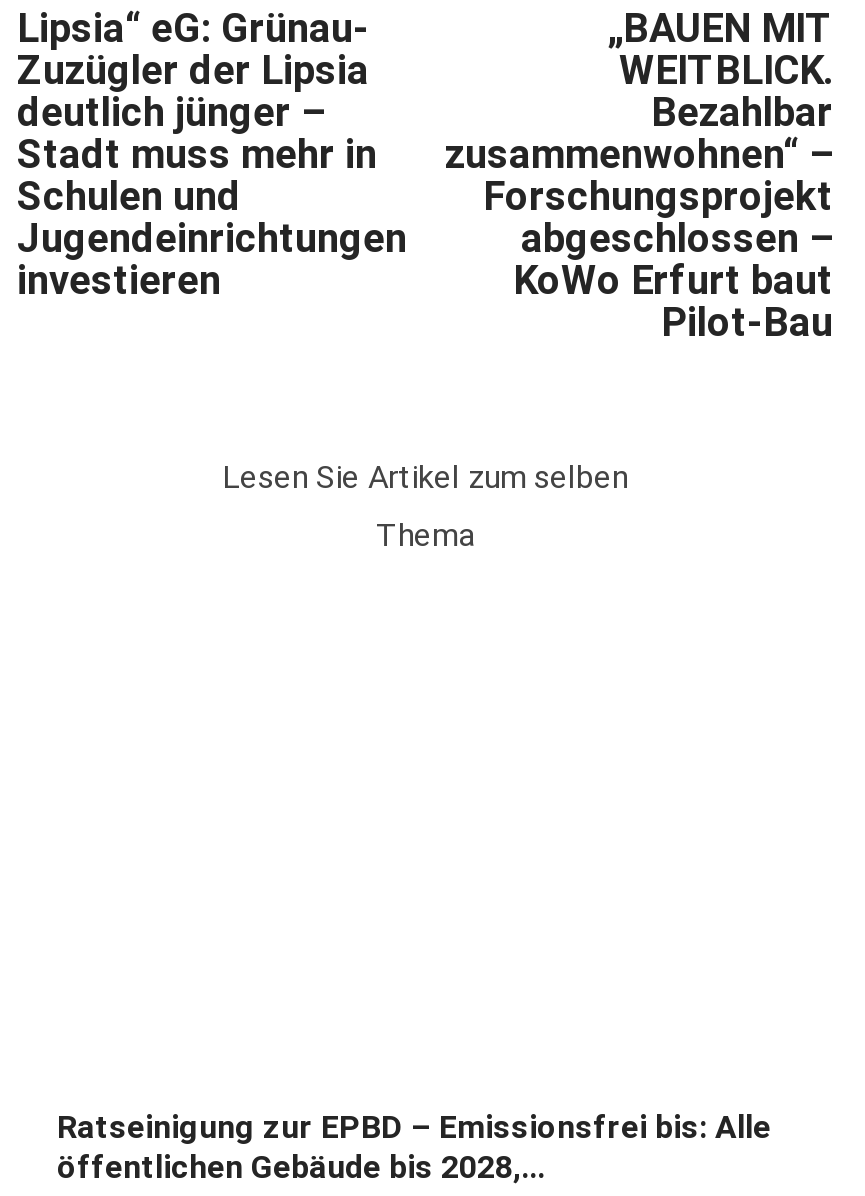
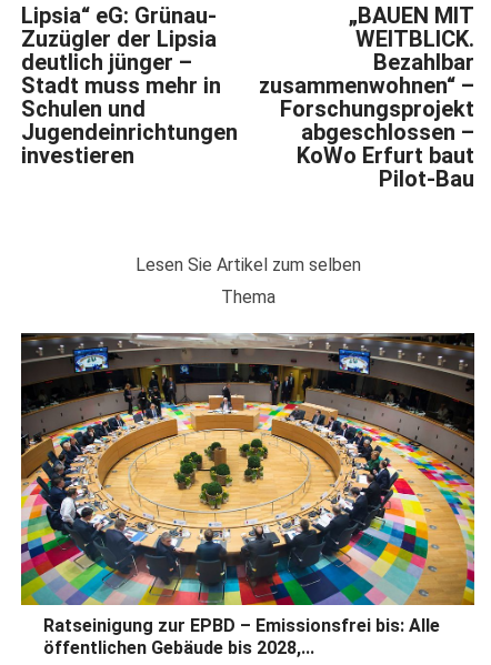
none -> [20,332,475,606] [image]

